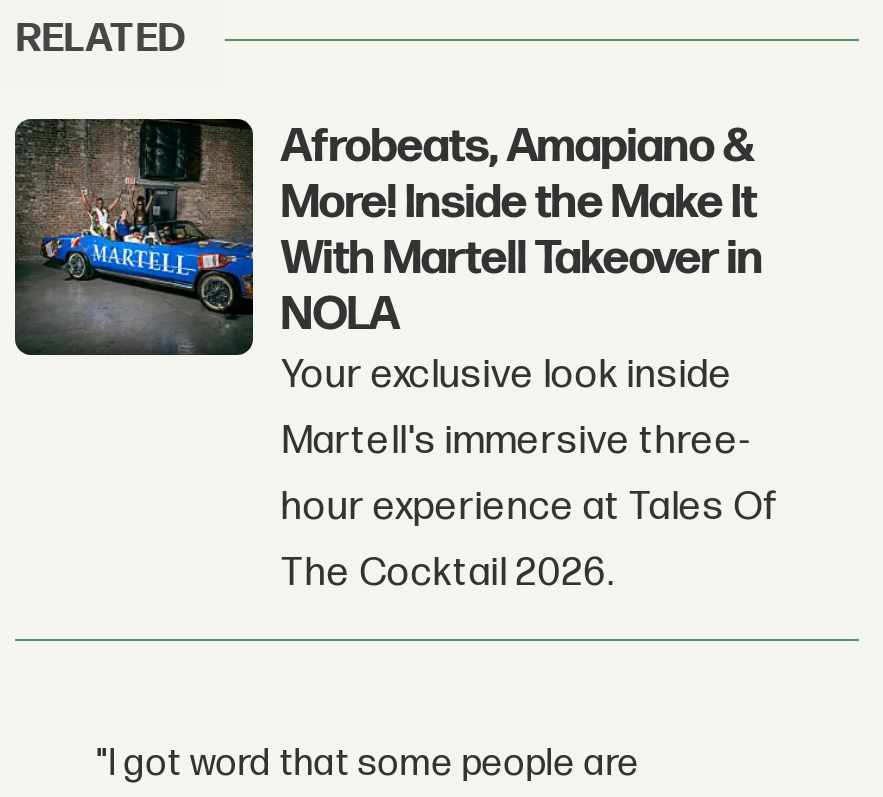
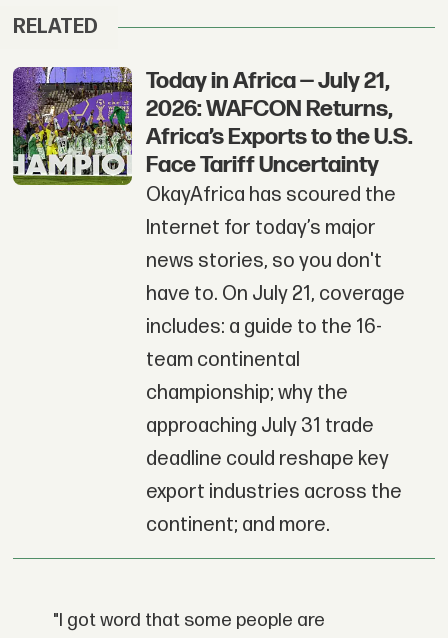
[13,117,779,596] [image] | Afrobeats, Amapiano & | More! Inside the Make It | With Martell Takeover in | NOLA | Your exclusive look inside | Martell's immersive three- | hour experience at Tales Of | The Cocktail 2026. -> [12,66,413,537] [image] | Today in Africa — July 21, | 2026: WAFCON Returns, | Africa’s Exports to the U.S. | Face Tariff Uncertainty | OkayAfrica has scoured the | Internet for today’s major | news stories, so you don't | have to. On July 21, coverage | includes: a guide to the 16- | team continental | championship; why the | approaching July 31 trade | deadline could reshape key | export industries across the | continent; and more.

